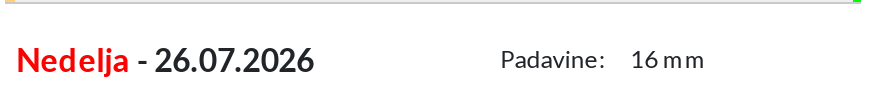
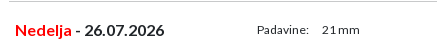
[501,44,707,74] Padavine: 16 mm -> [257,22,360,37] Padavine: 21 mm

